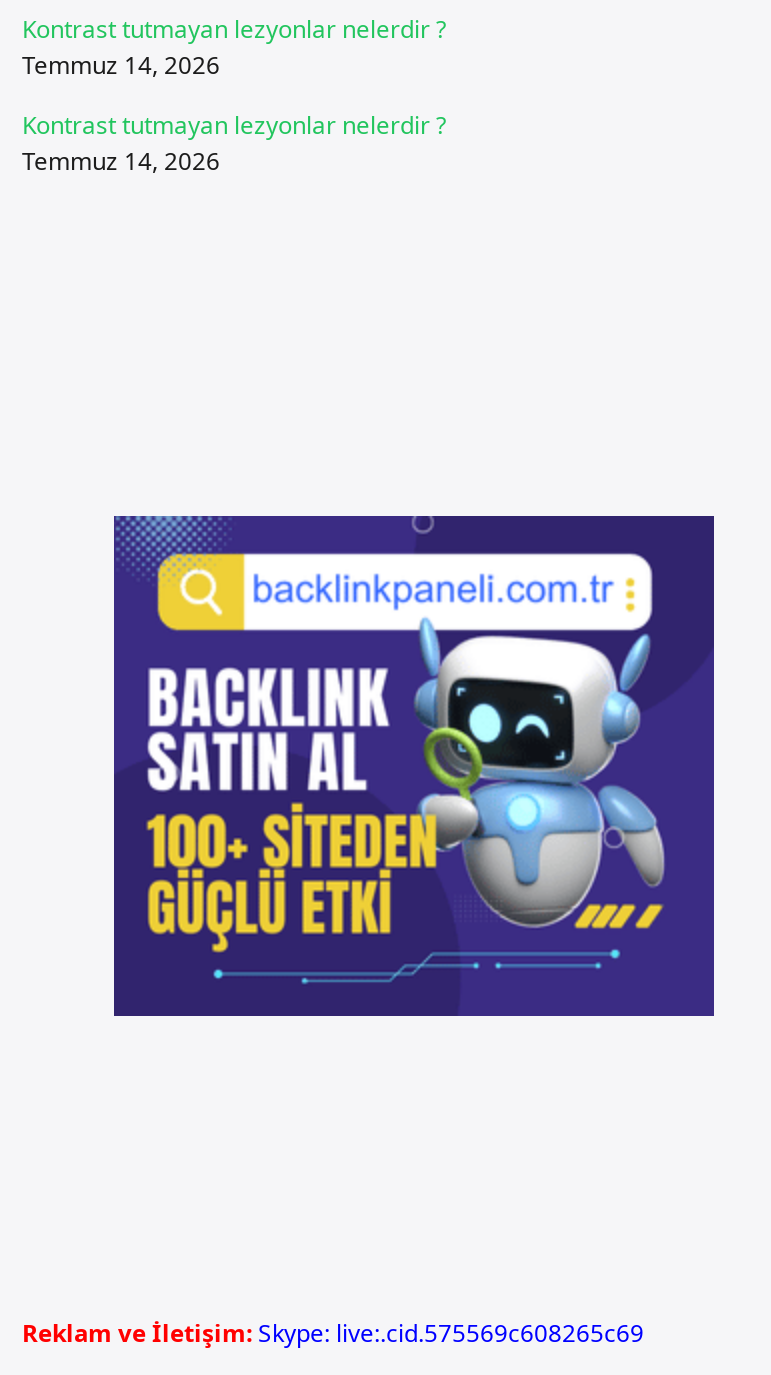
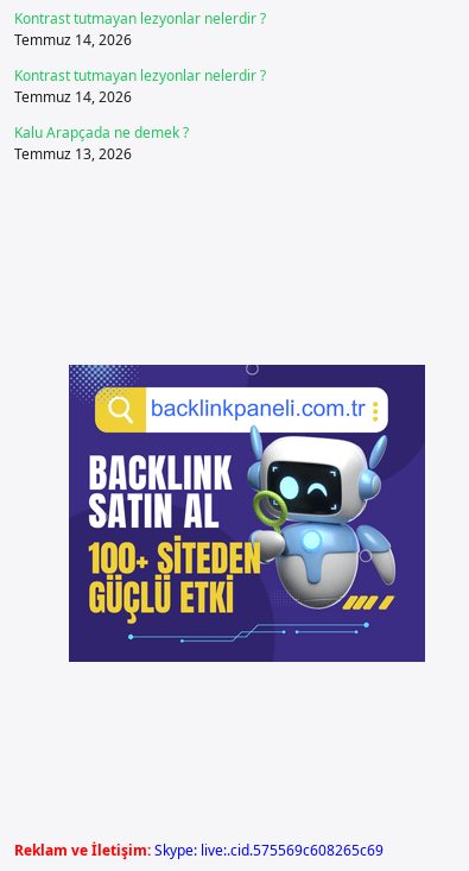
none -> [14,122,189,164] Kalu Arapçada ne demek ? | Temmuz 13, 2026

